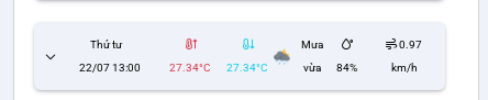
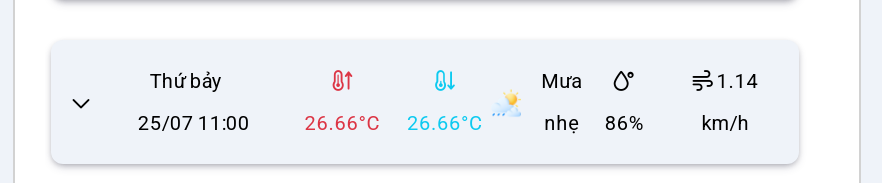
[90,39,122,51] Thứ tư -> [150,71,222,93] Thứ bảy
[397,39,422,51] 0.97 -> [712,71,758,93] 1.14
[79,62,269,74] 22/07 13:00 | 27.34°C | 27.34°C -> [138,113,483,135] 25/07 11:00 | 26.66°C | 26.66°C
[303,62,357,74] vừa | 84% -> [544,113,643,135] nhẹ | 86%

